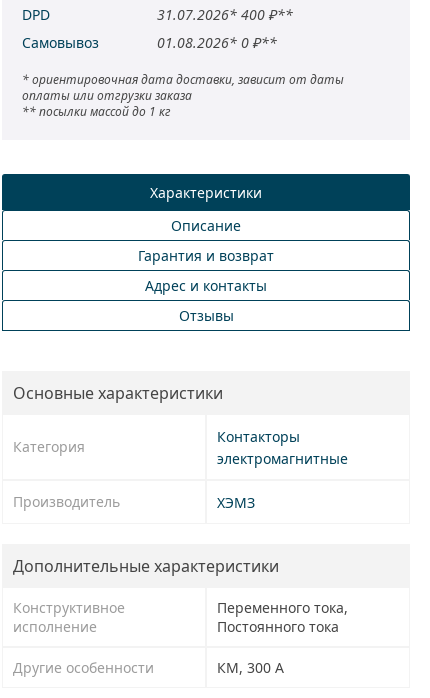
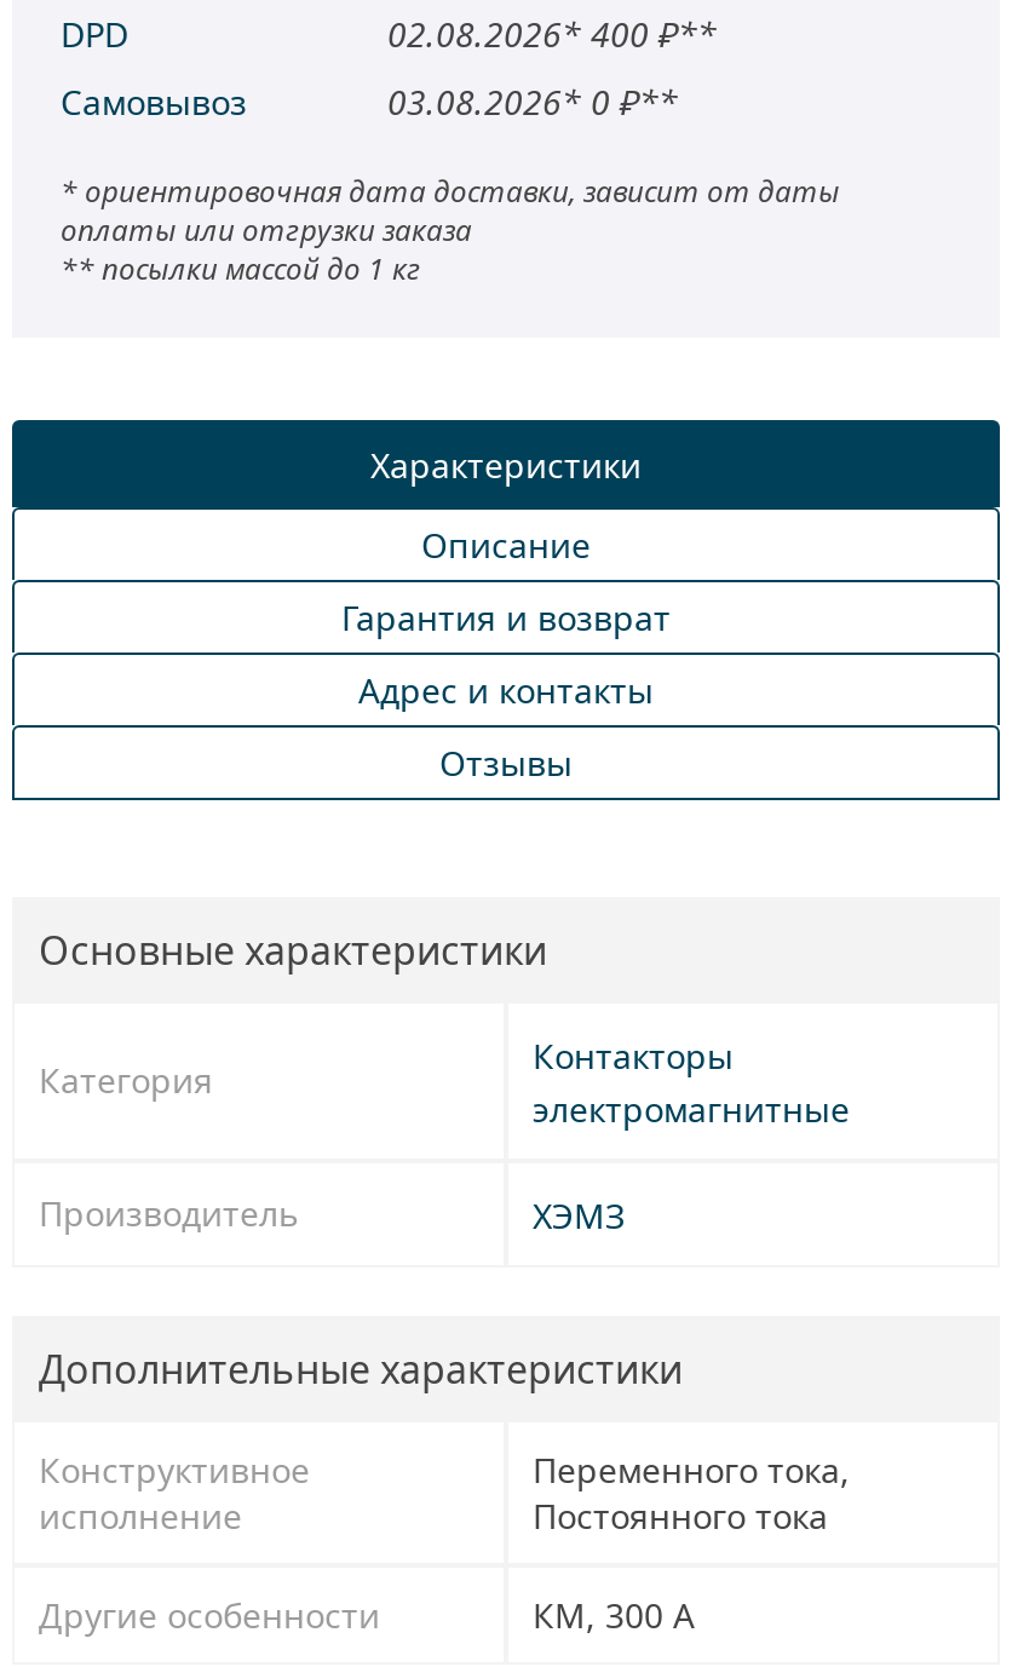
[157,5,293,24] 31.07.2026* 400 ₽** -> [387,10,717,56] 02.08.2026* 400 ₽**
[157,33,277,52] 01.08.2026* 0 ₽** -> [387,80,678,126] 03.08.2026* 0 ₽**

